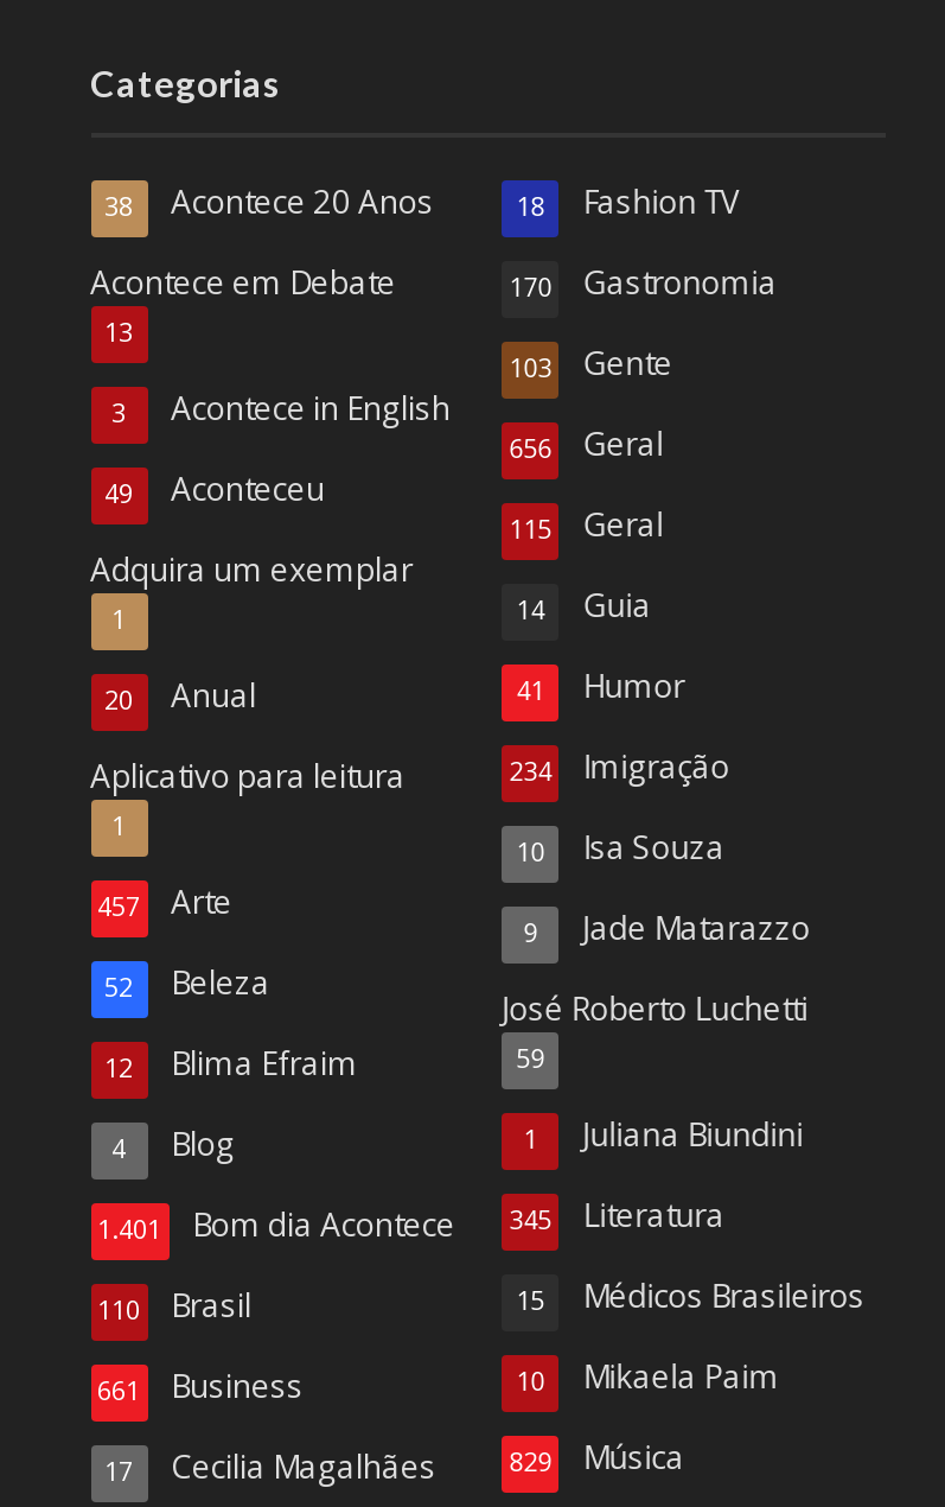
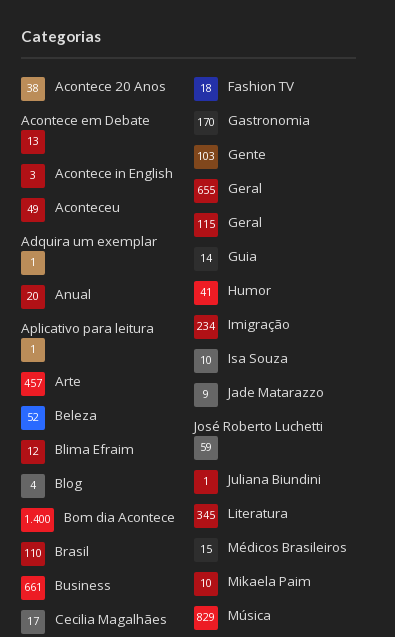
[509,422,664,465] 656 Geral -> [197,179,262,197] 655 Geral
[97,1194,725,1246] 1.401 Bom dia Acontece 345 Literatura -> [23,504,288,526] 1.400 Bom dia Acontece 345 Literatura

